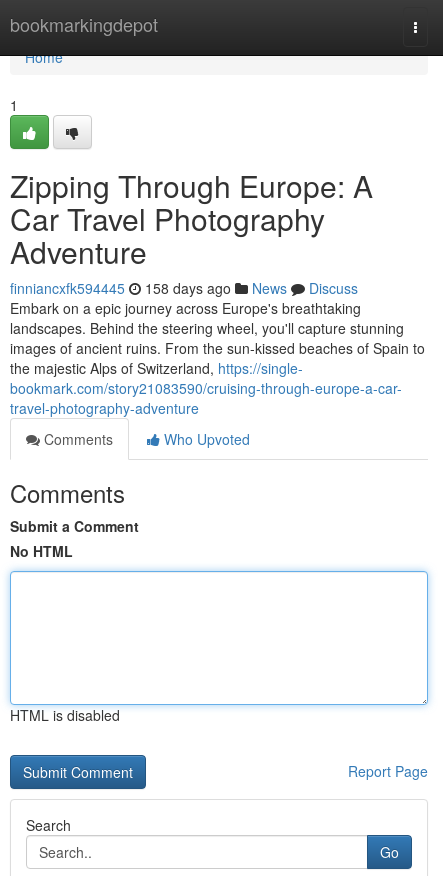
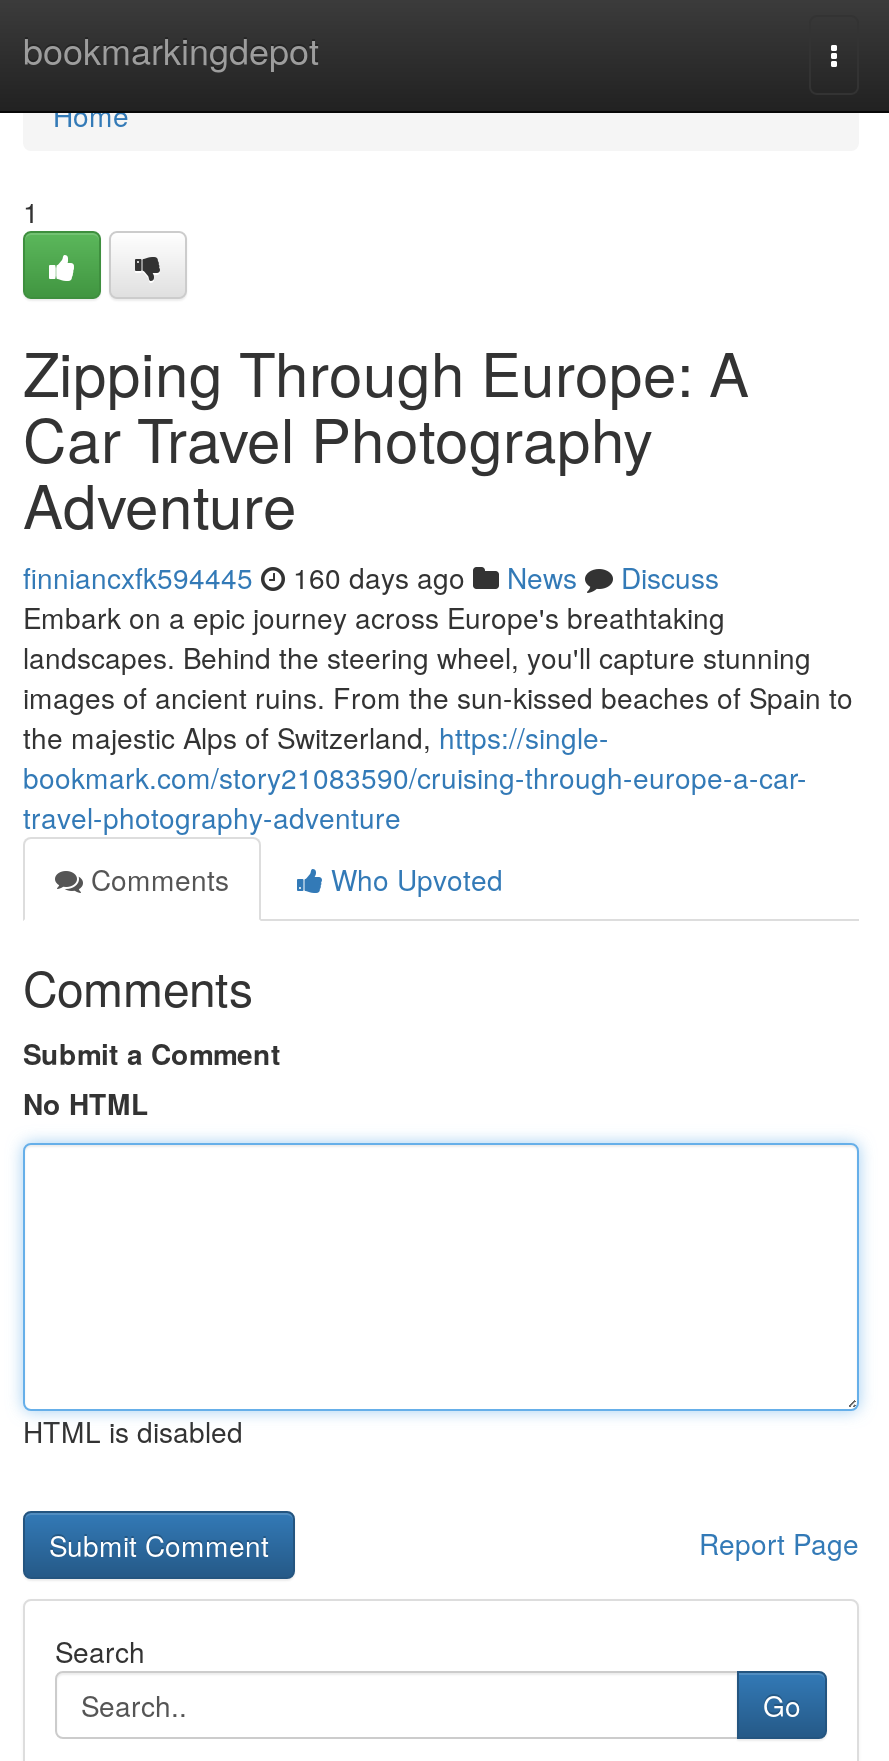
[10,278,358,298] finniancxfk594445 158 days ago News Discuss -> [23,557,719,597] finniancxfk594445 160 days ago News Discuss

